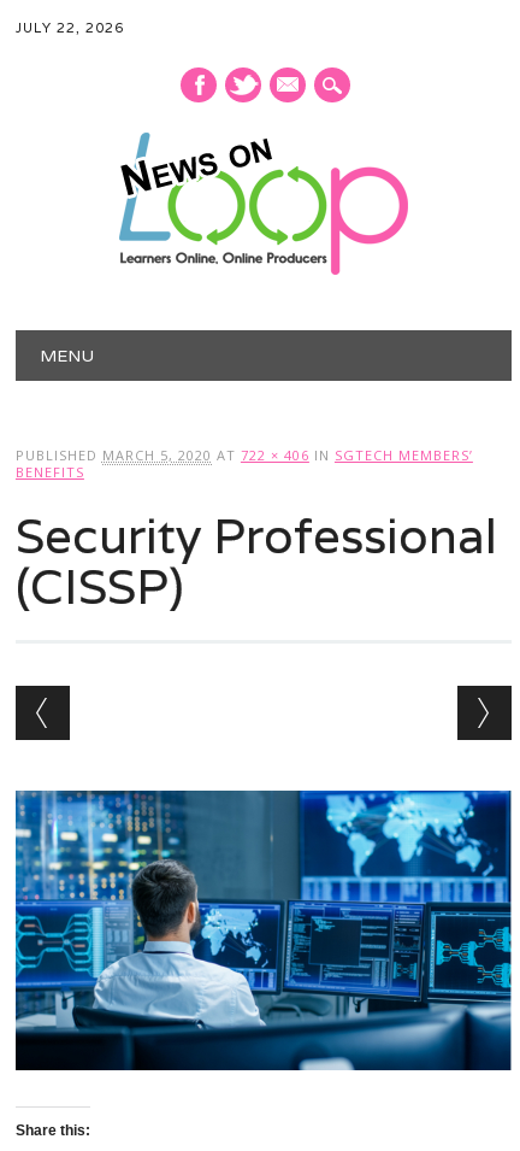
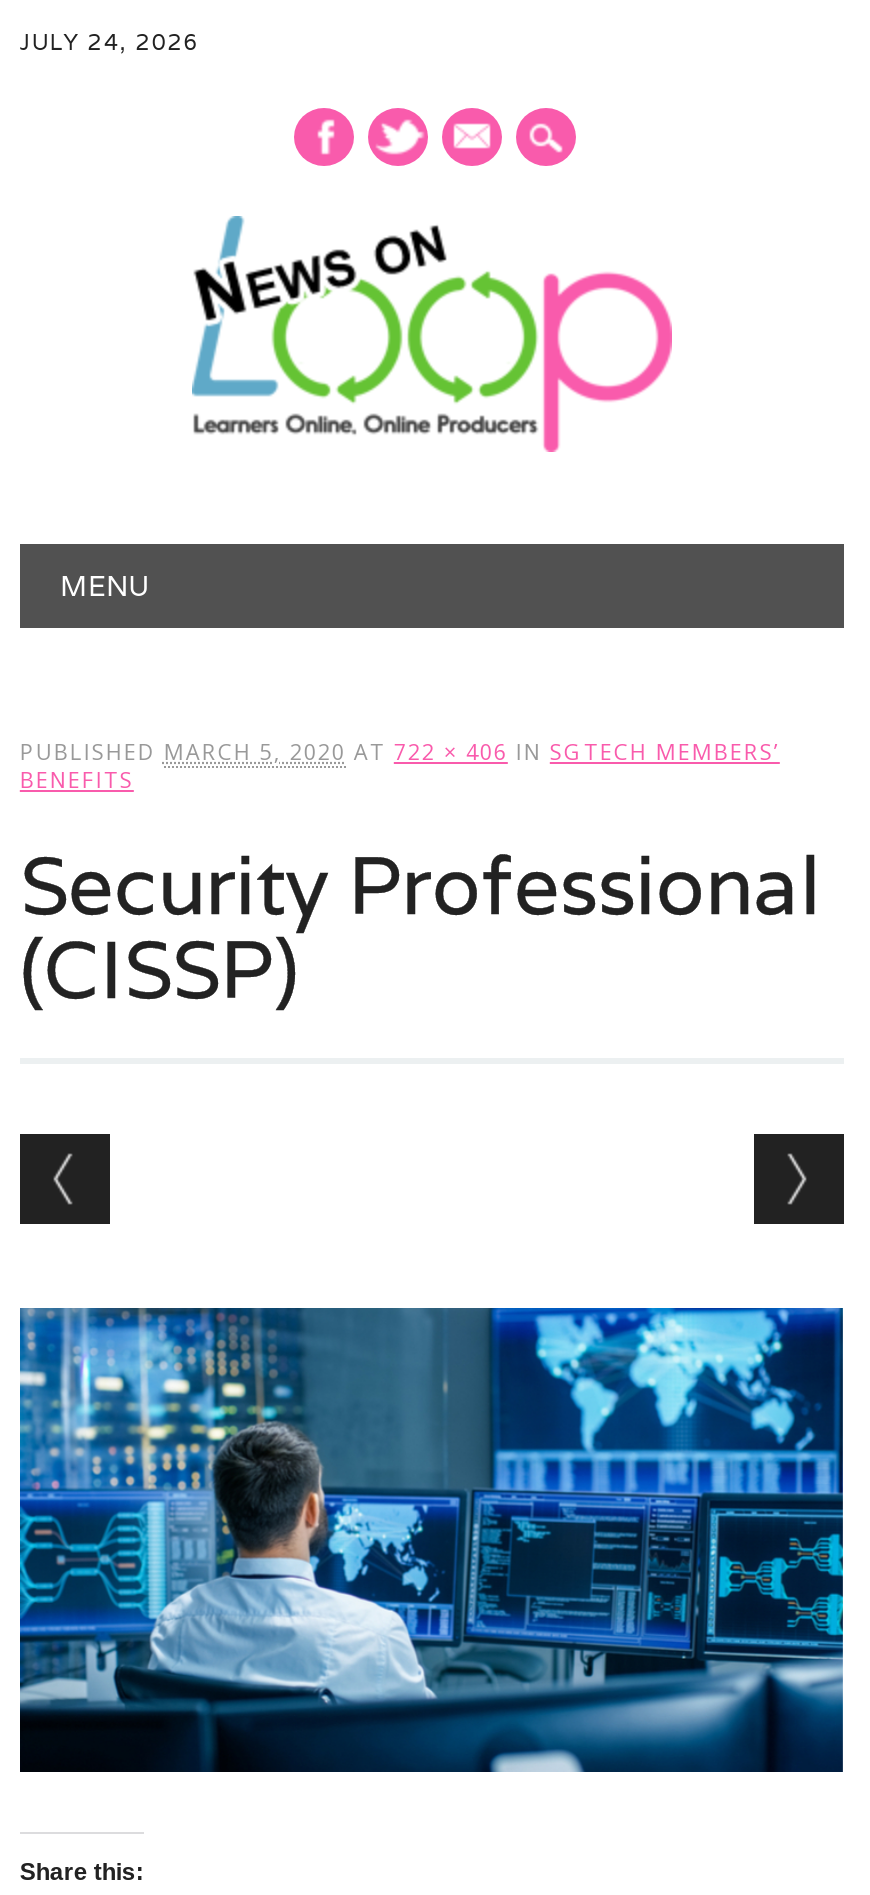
[16,19,124,36] JULY 22, 2026 -> [20,28,200,56] JULY 24, 2026

